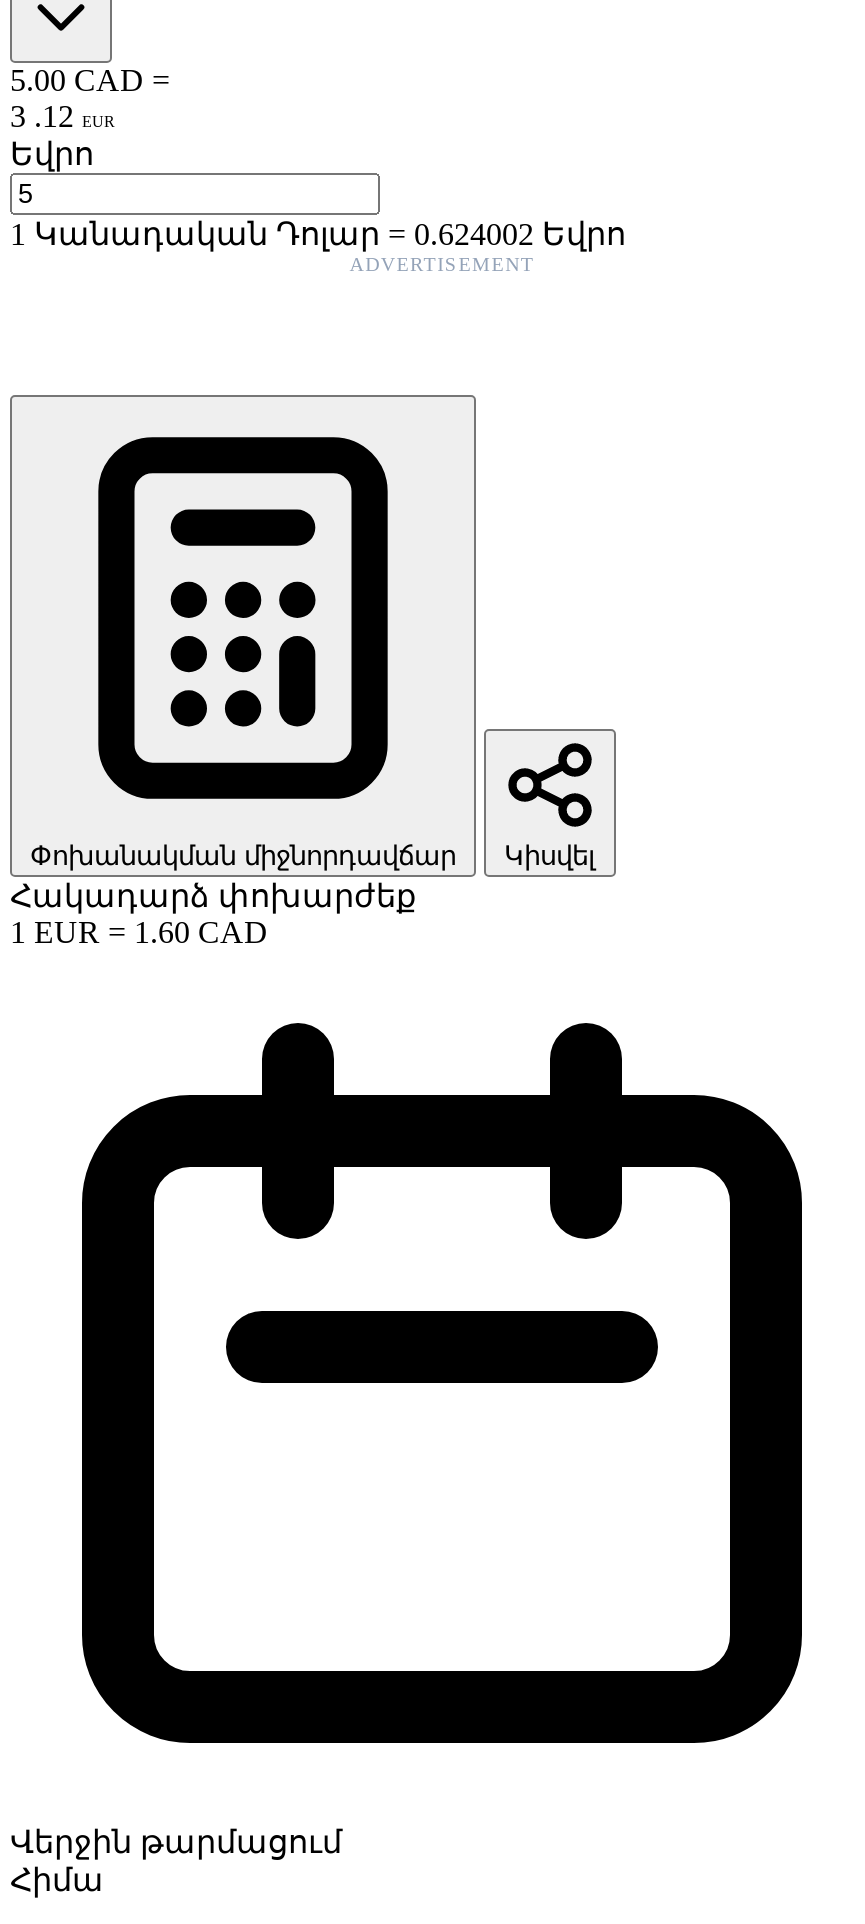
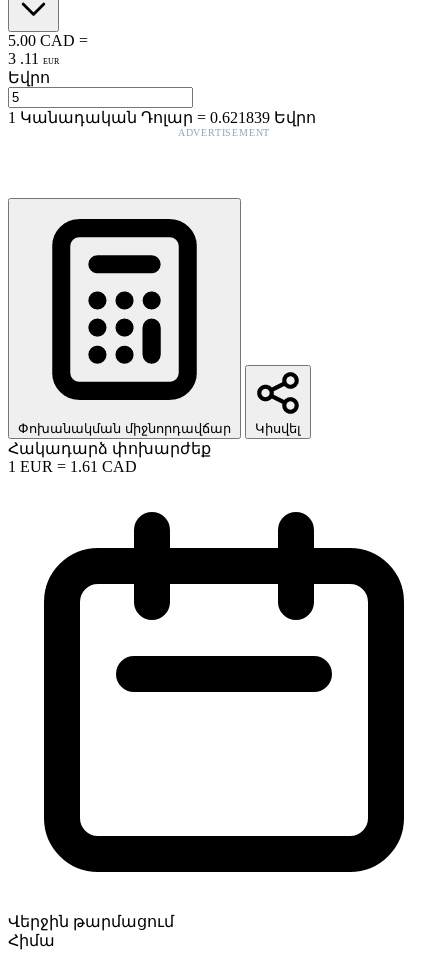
[10,99,114,133] 3 . 12 EUR -> [8,50,59,67] 3 . 11 EUR
[10,217,626,251] 1Կանադական Դոլար = 0.624002 Եվրո -> [8,109,316,126] 1Կանադական Դոլար = 0.621839 Եվրո
[10,915,268,949] 1 EUR = 1.60 CAD -> [8,458,137,475] 1 EUR = 1.61 CAD

